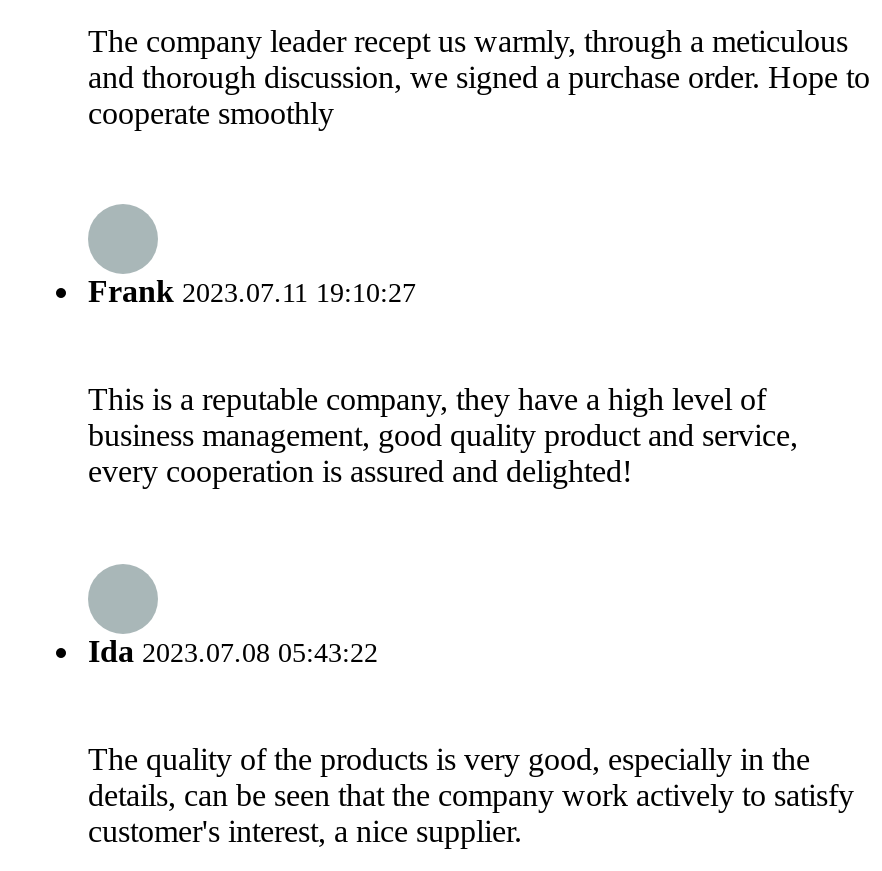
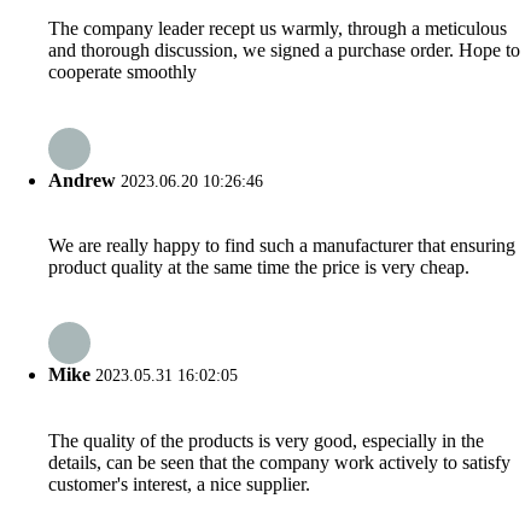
[88,274,416,308] Frank 2023.07.11 19:10:27 -> [48,170,263,190] Andrew 2023.06.20 10:26:46
[88,383,798,489] This is a reputable company, they have a high level of | business management, good quality product and service, | every cooperation is assured and delighted! -> [48,235,515,277] We are really happy to find such a manufacturer that ensuring | product quality at the same time the price is very cheap.
[88,633,378,667] Ida 2023.07.08 05:43:22 -> [48,364,238,385] Mike 2023.05.31 16:02:05

